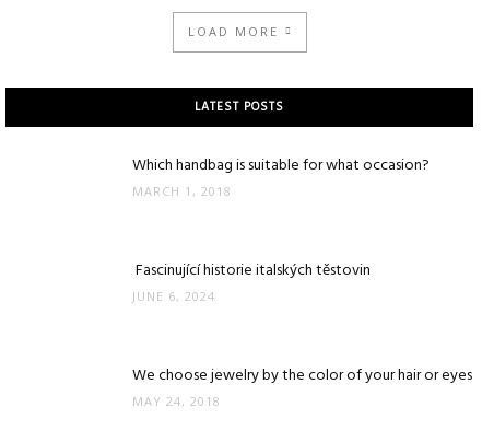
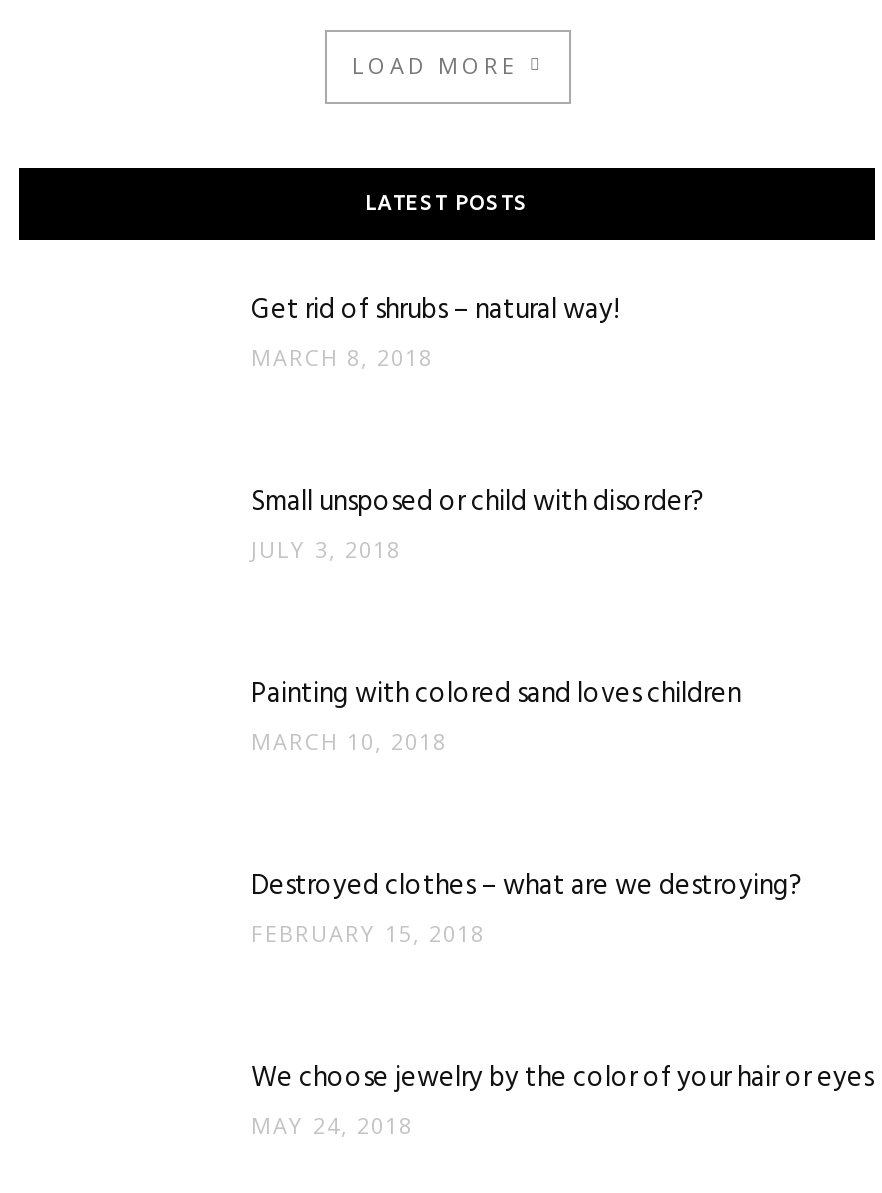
[132,153,430,304] Which handbag is suitable for what occasion? | MARCH 1, 2018 | Fascinující historie italských těstovin | JUNE 6, 2024 -> [251,288,803,948] Get rid of shrubs – natural way! | MARCH 8, 2018 | Small unsposed or child with disorder? | JULY 3, 2018 | Painting with colored sand loves children | MARCH 10, 2018 | Destroyed clothes – what are we destroying? | FEBRUARY 15, 2018

